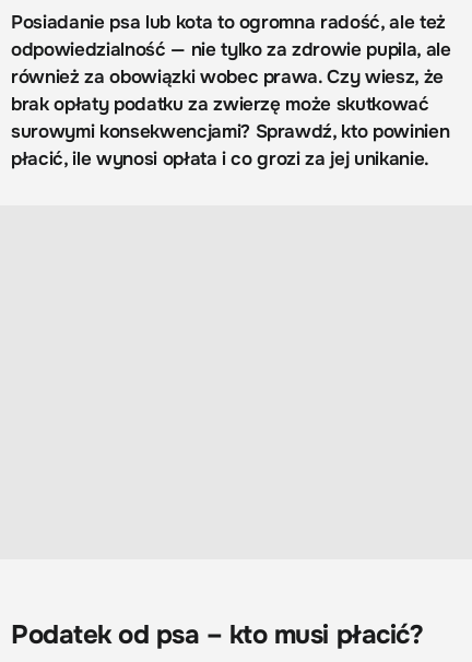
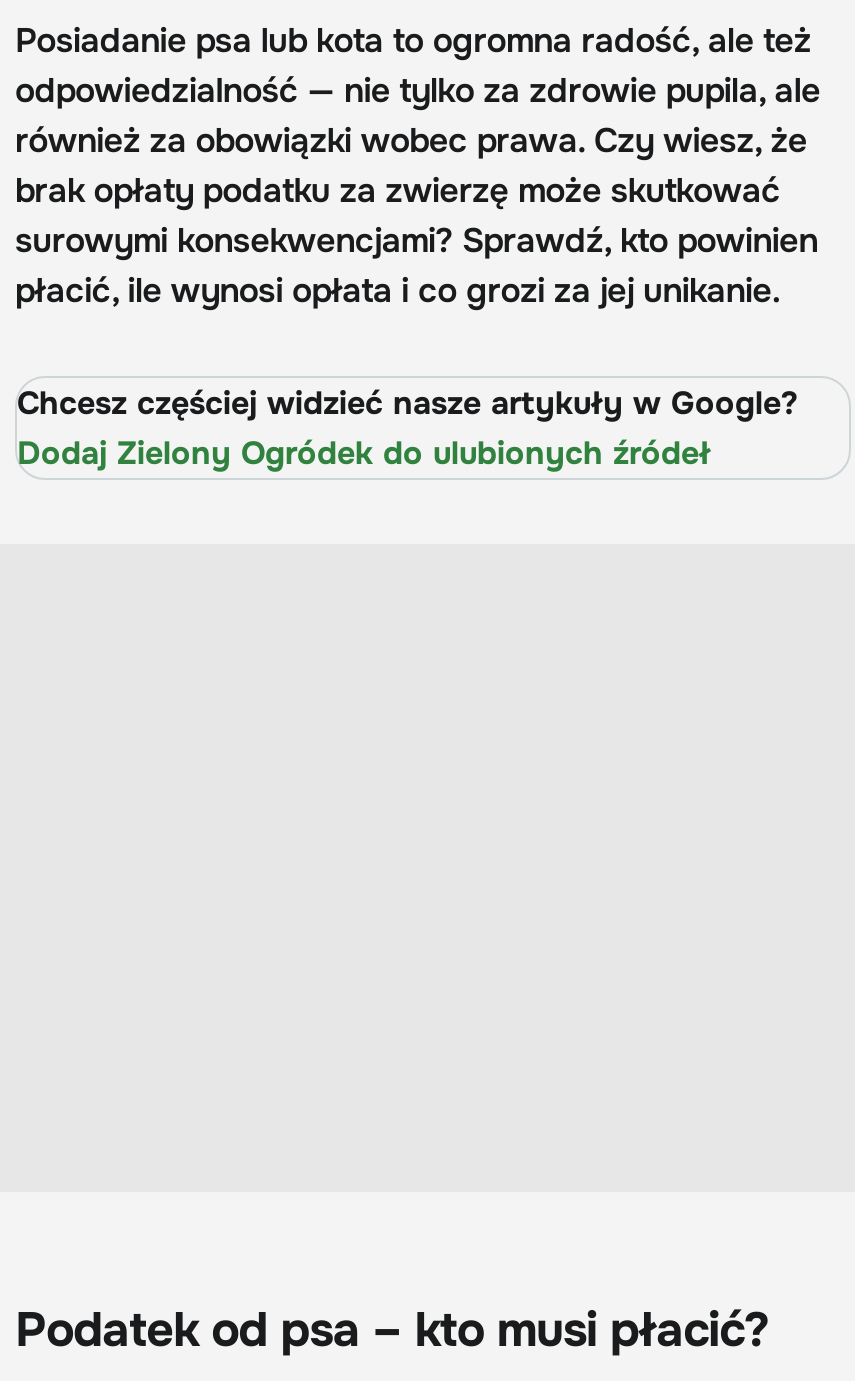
none -> [17,382,797,474] Chcesz częściej widzieć nasze artykuły w Google? | Dodaj Zielony Ogródek do ulubionych źródeł

